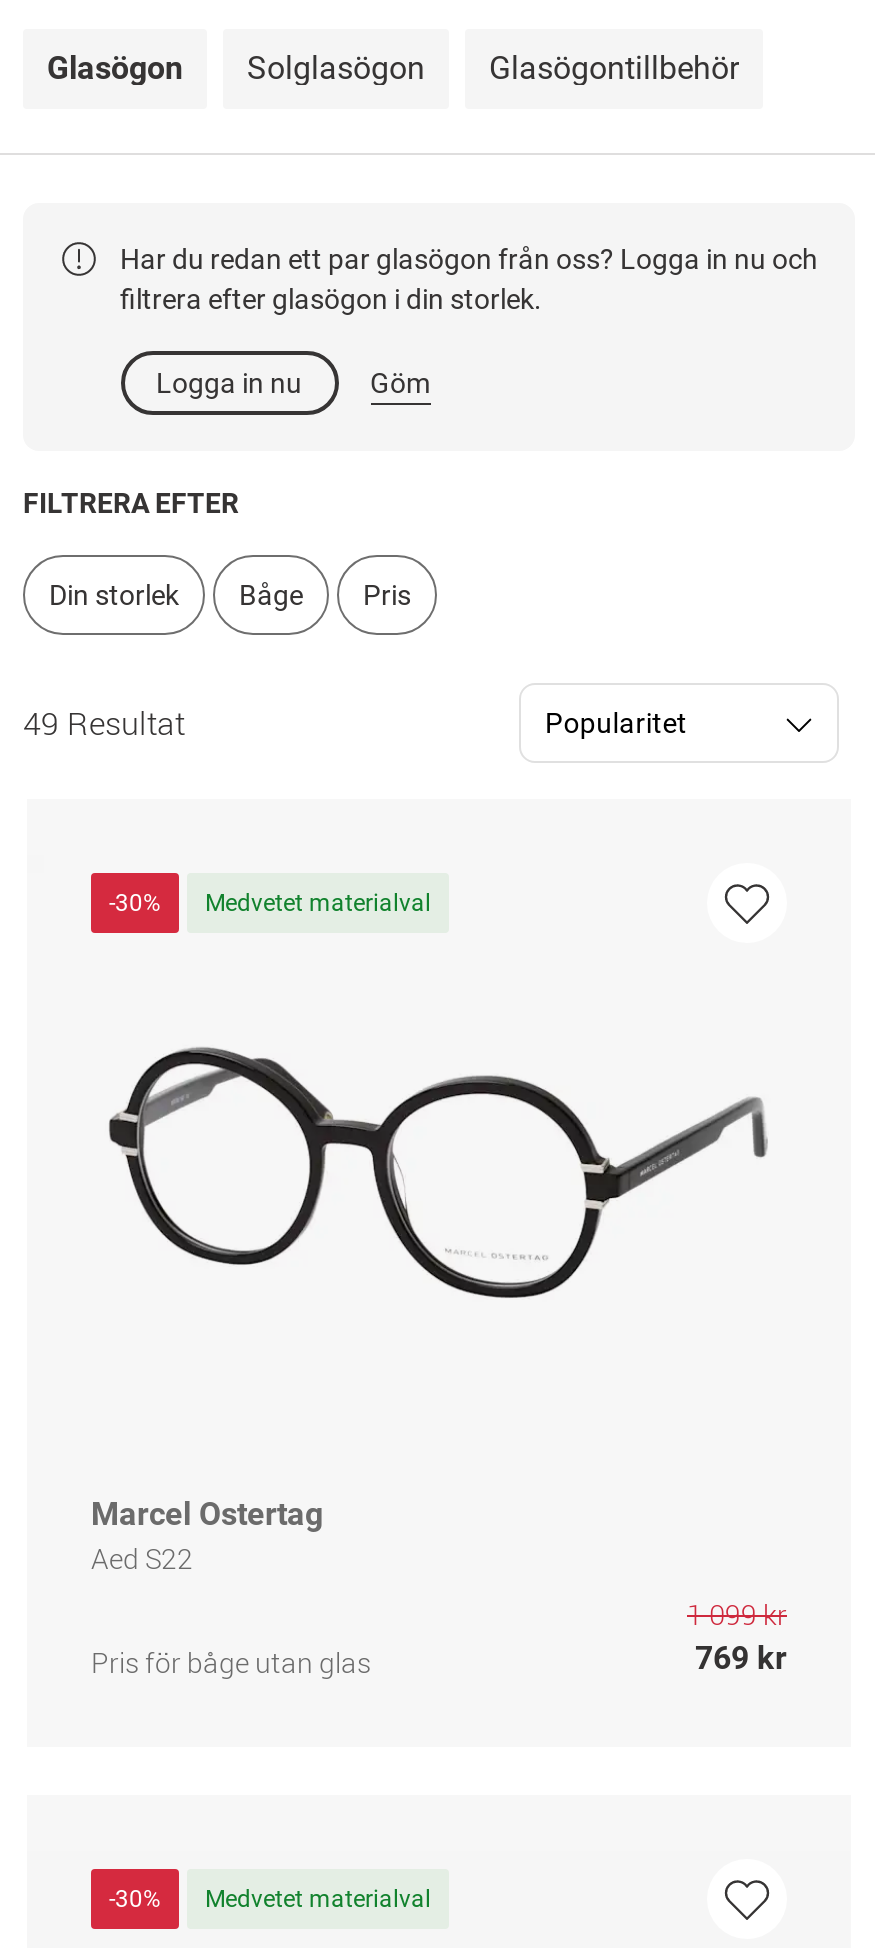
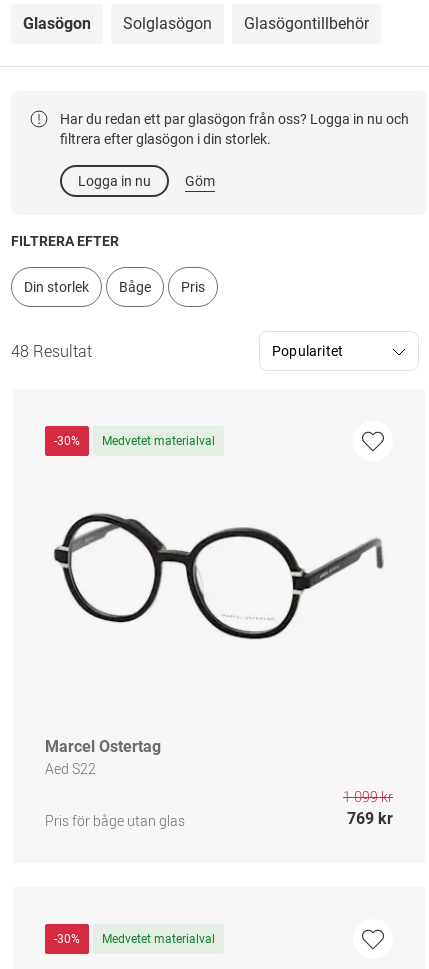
[23,701,185,745] 49 Resultat -> [11,340,92,362] 48 Resultat

